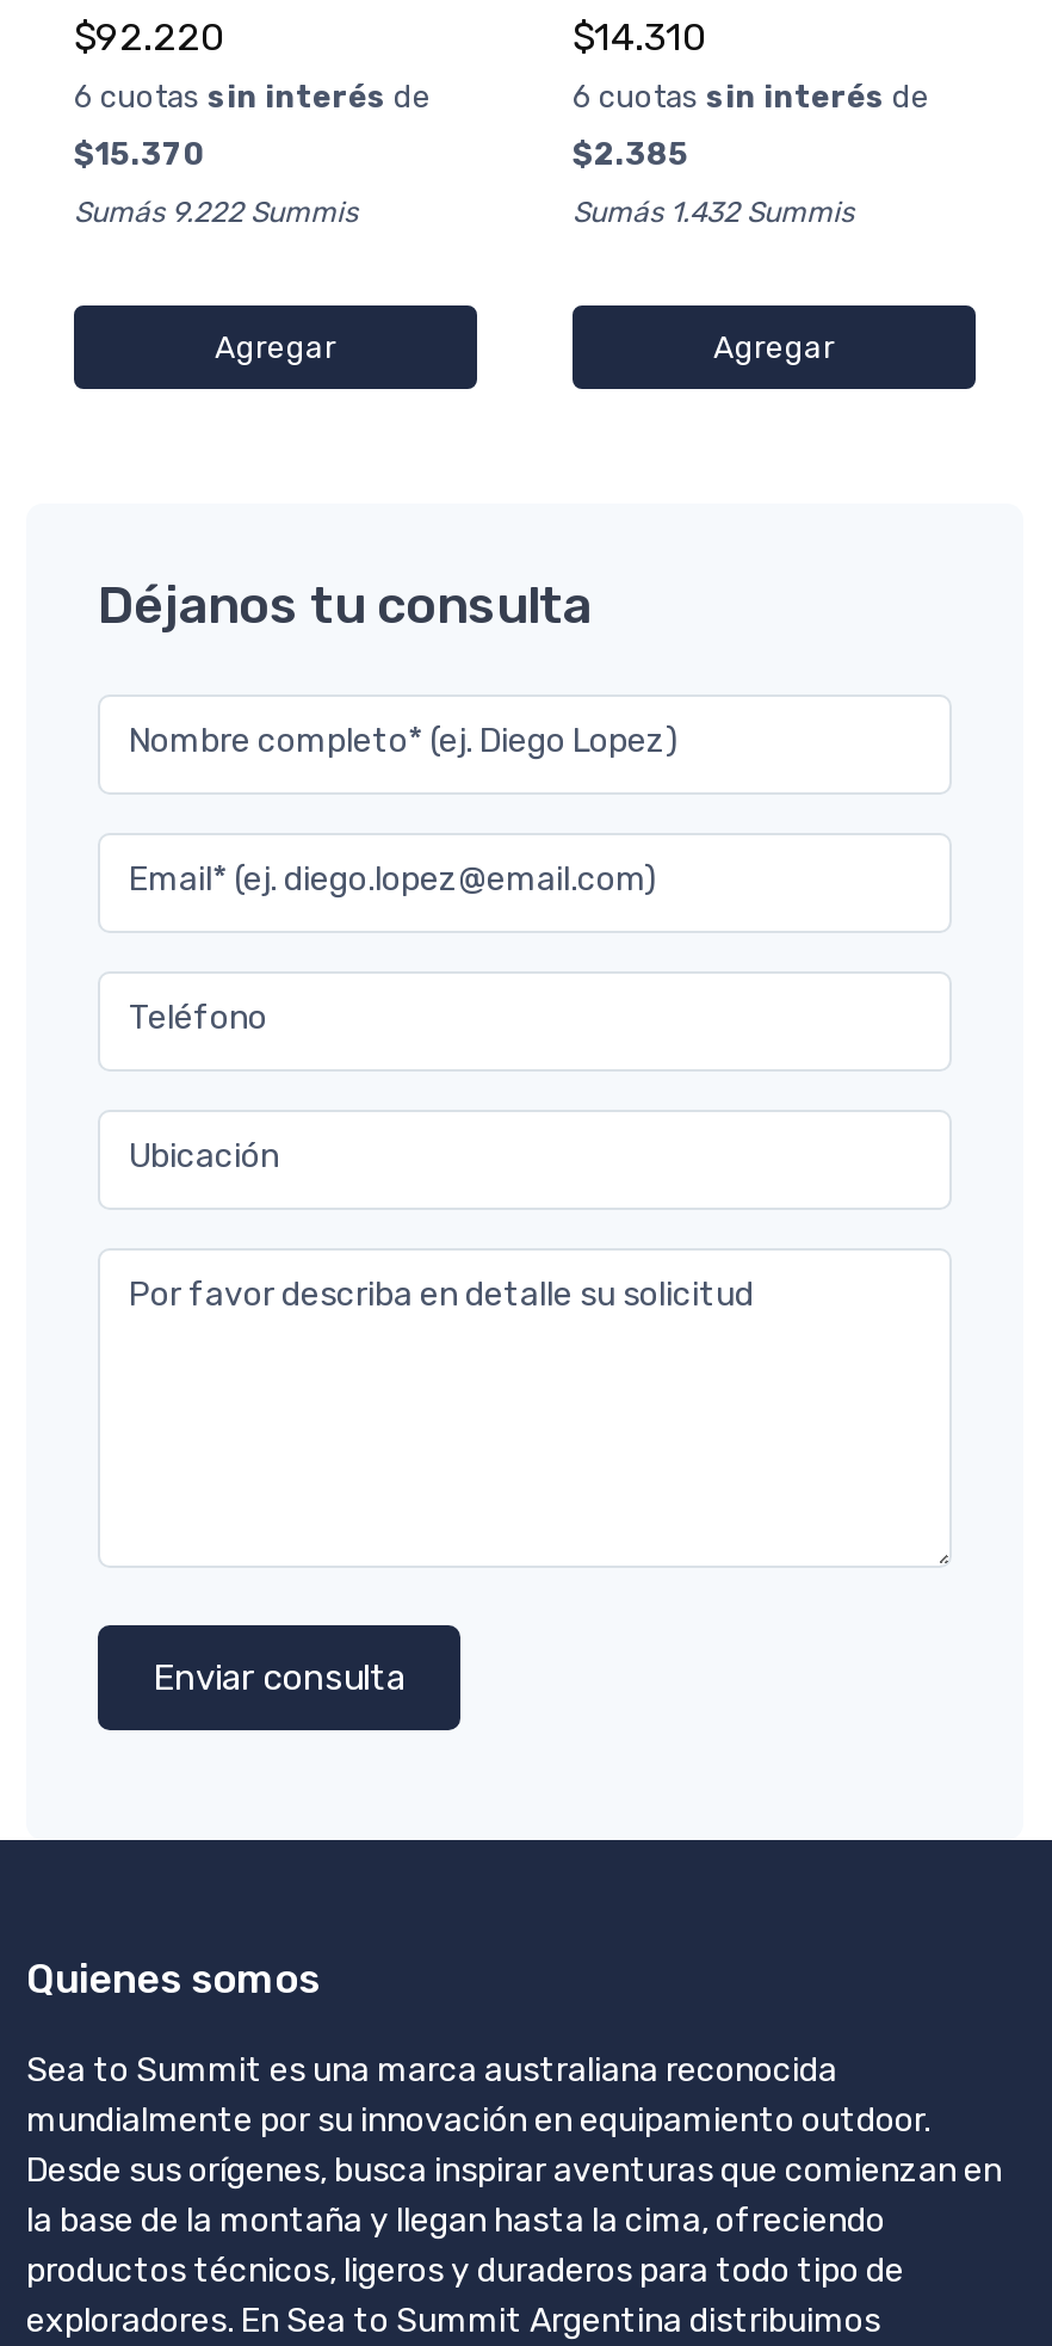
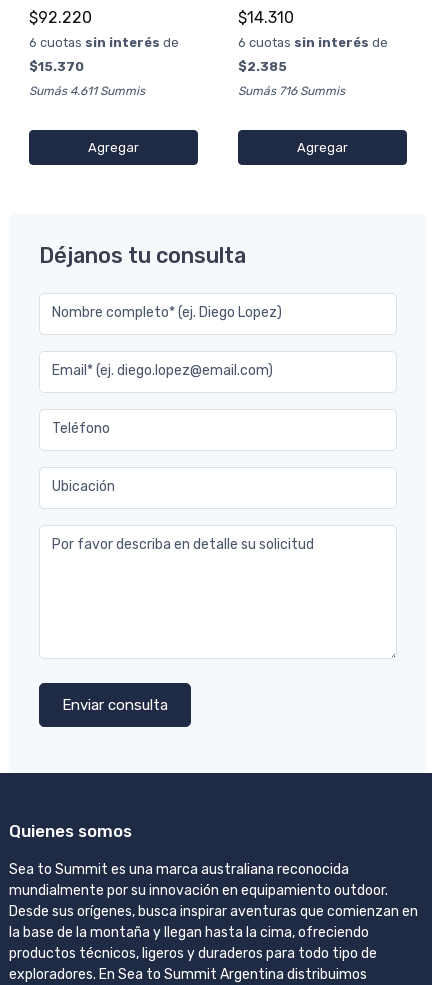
[74,196,358,229] Sumás 9.222 Summis -> [29,84,145,98] Sumás 4.611 Summis
[573,196,854,229] Sumás 1.432 Summis -> [238,84,345,98] Sumás 716 Summis

